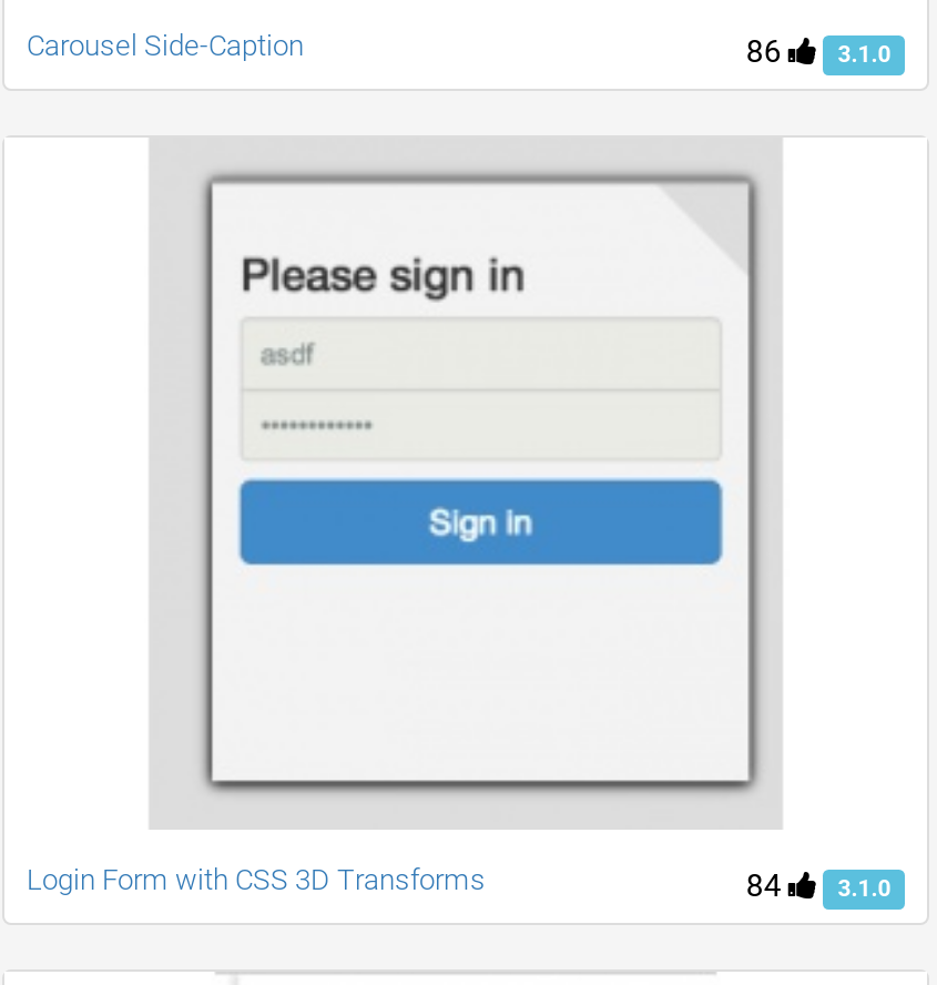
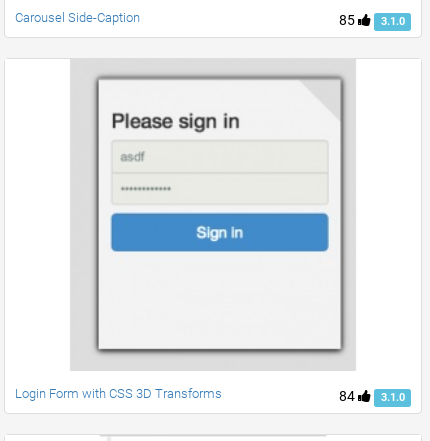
[746,33,891,69] 86 3.1.0 -> [339,12,405,28] 85 3.1.0

